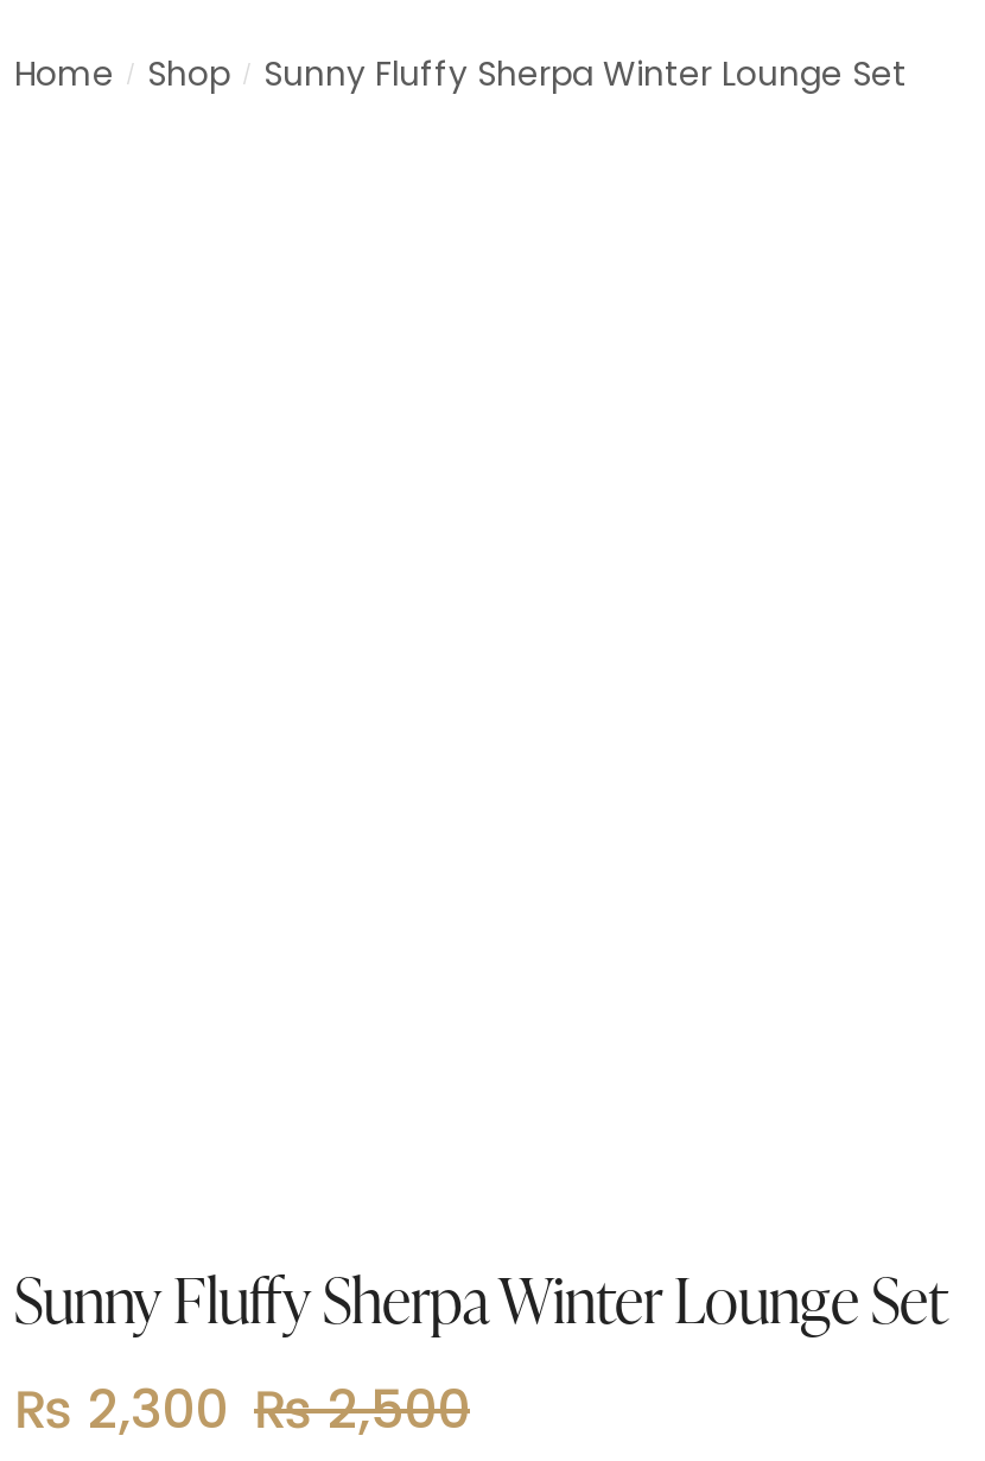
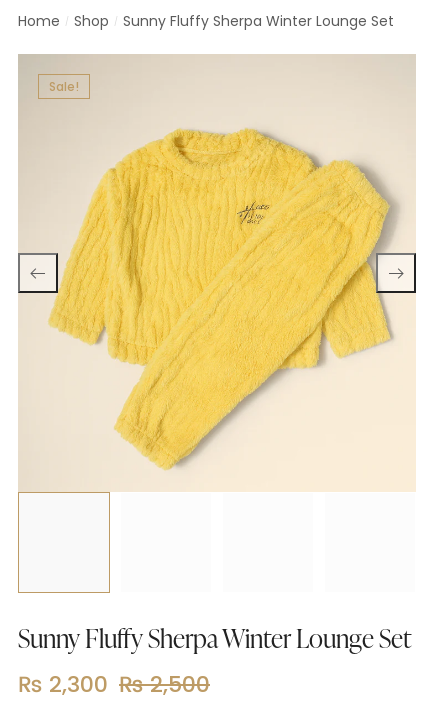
none -> [17,53,417,594] [image] | Sale!

